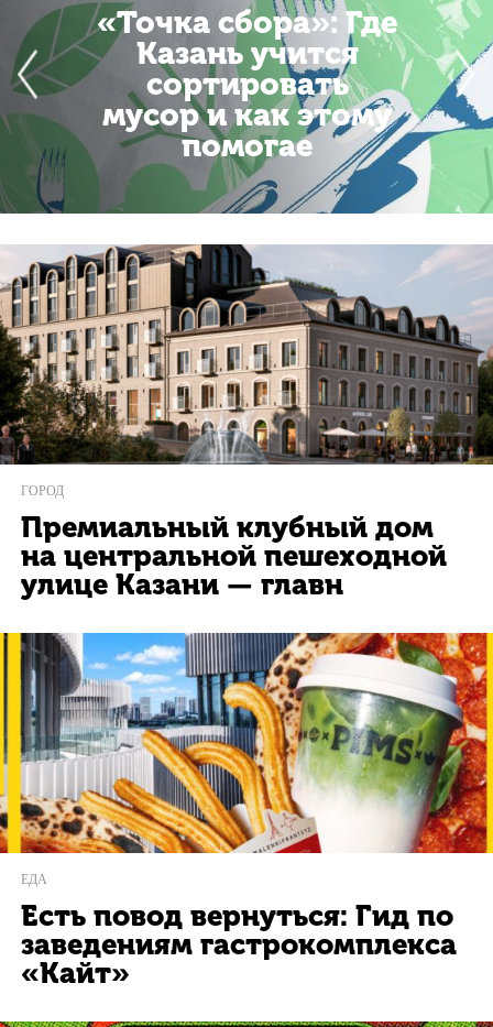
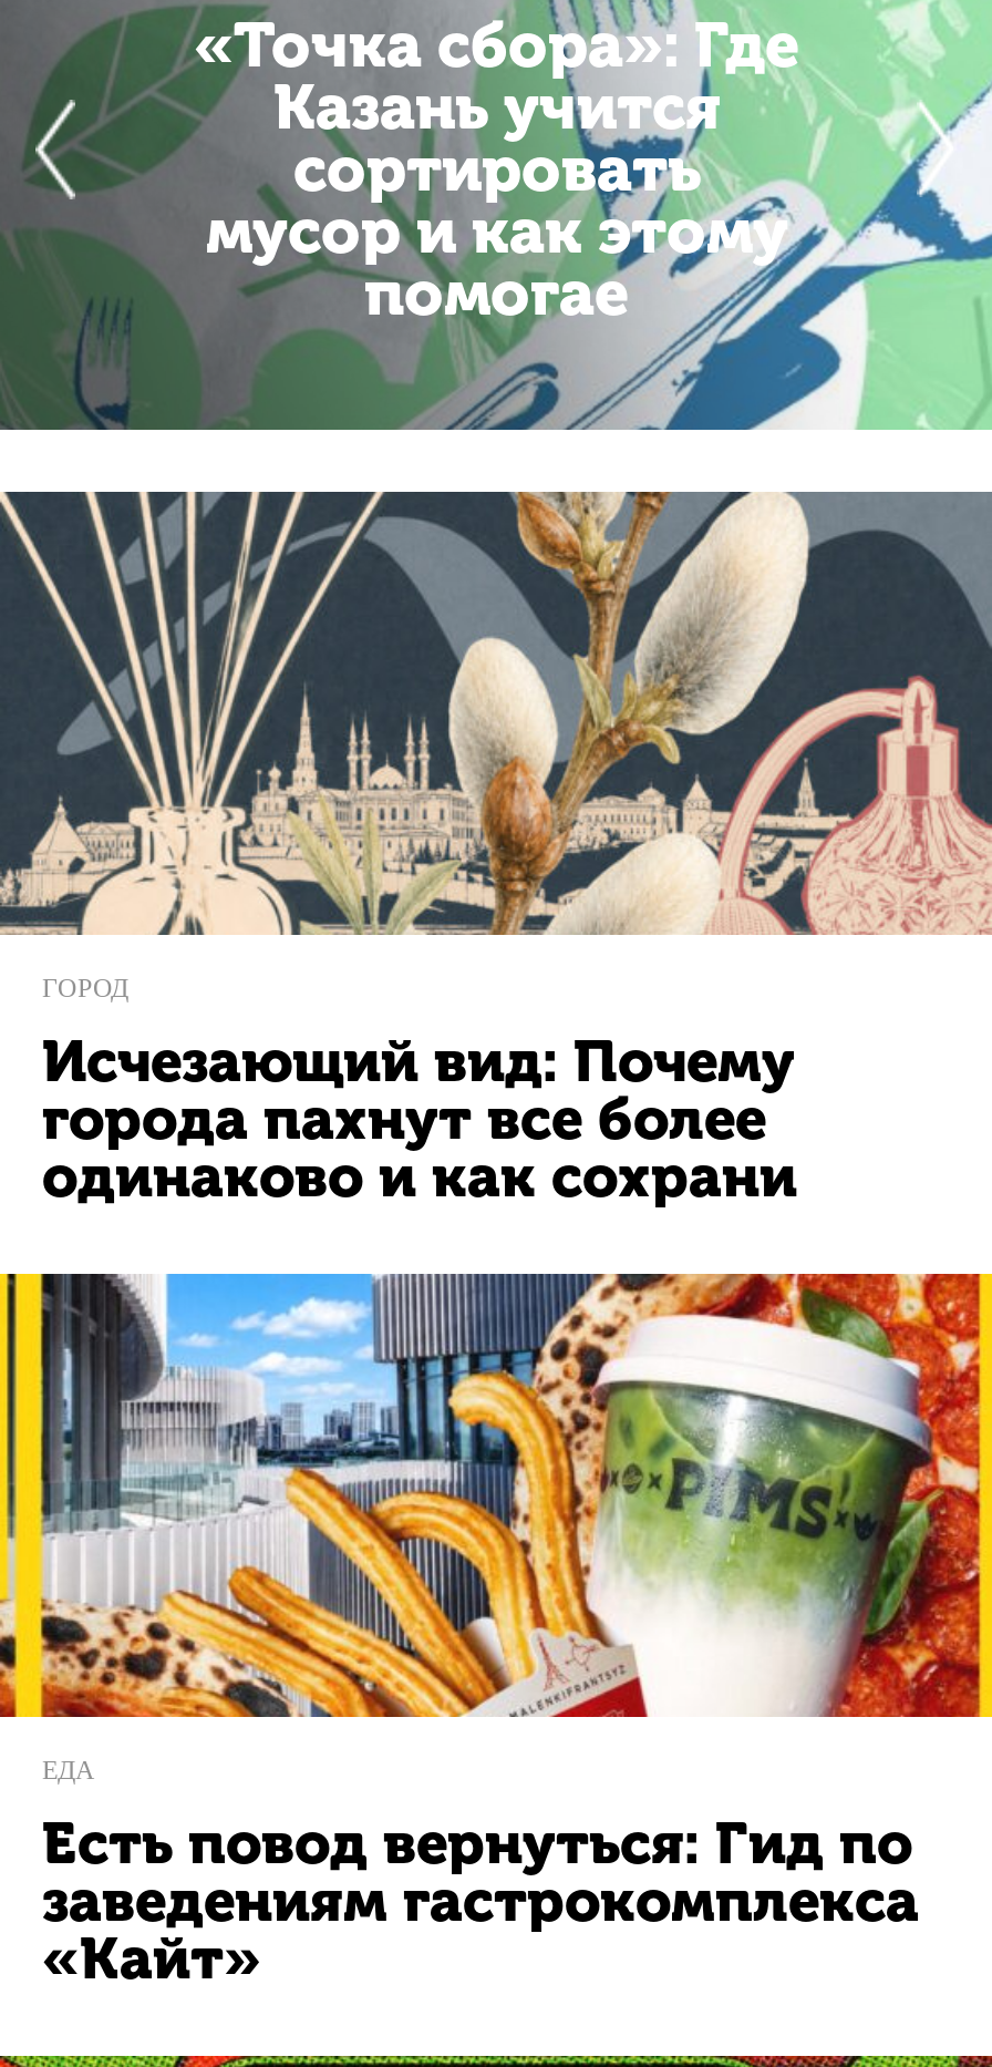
[3,243,490,466] [image] -> [7,490,985,937] [image]
[21,511,447,602] Премиальный клубный дом | на центральной пешеходной | улице Казани — главн -> [42,1028,797,1212] Исчезающий вид: Почему | города пахнут все более | одинаково и как сохрани

